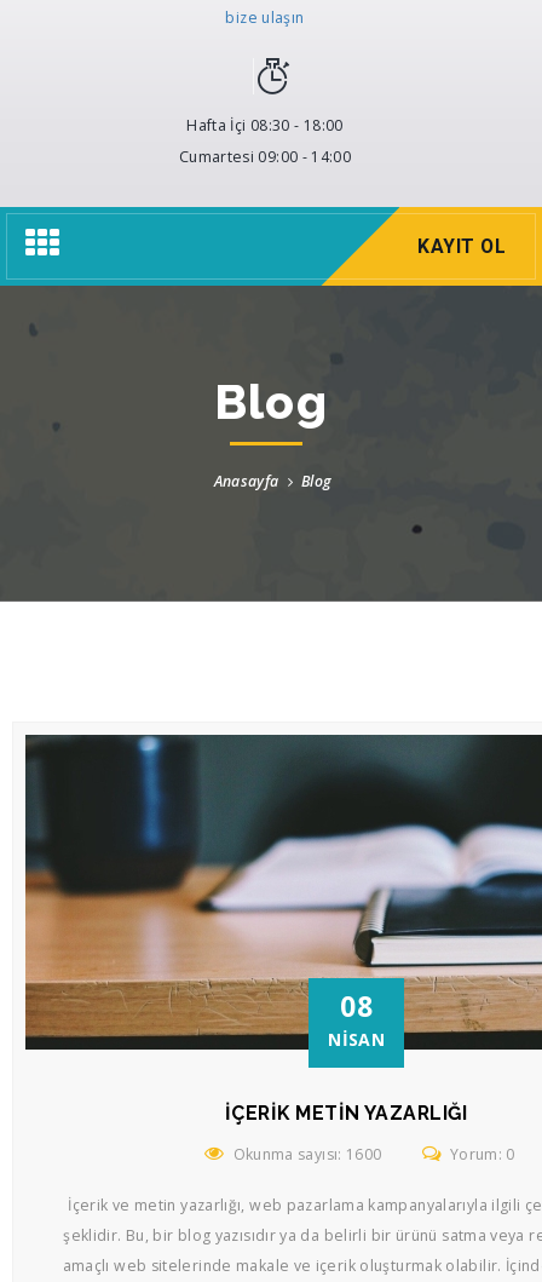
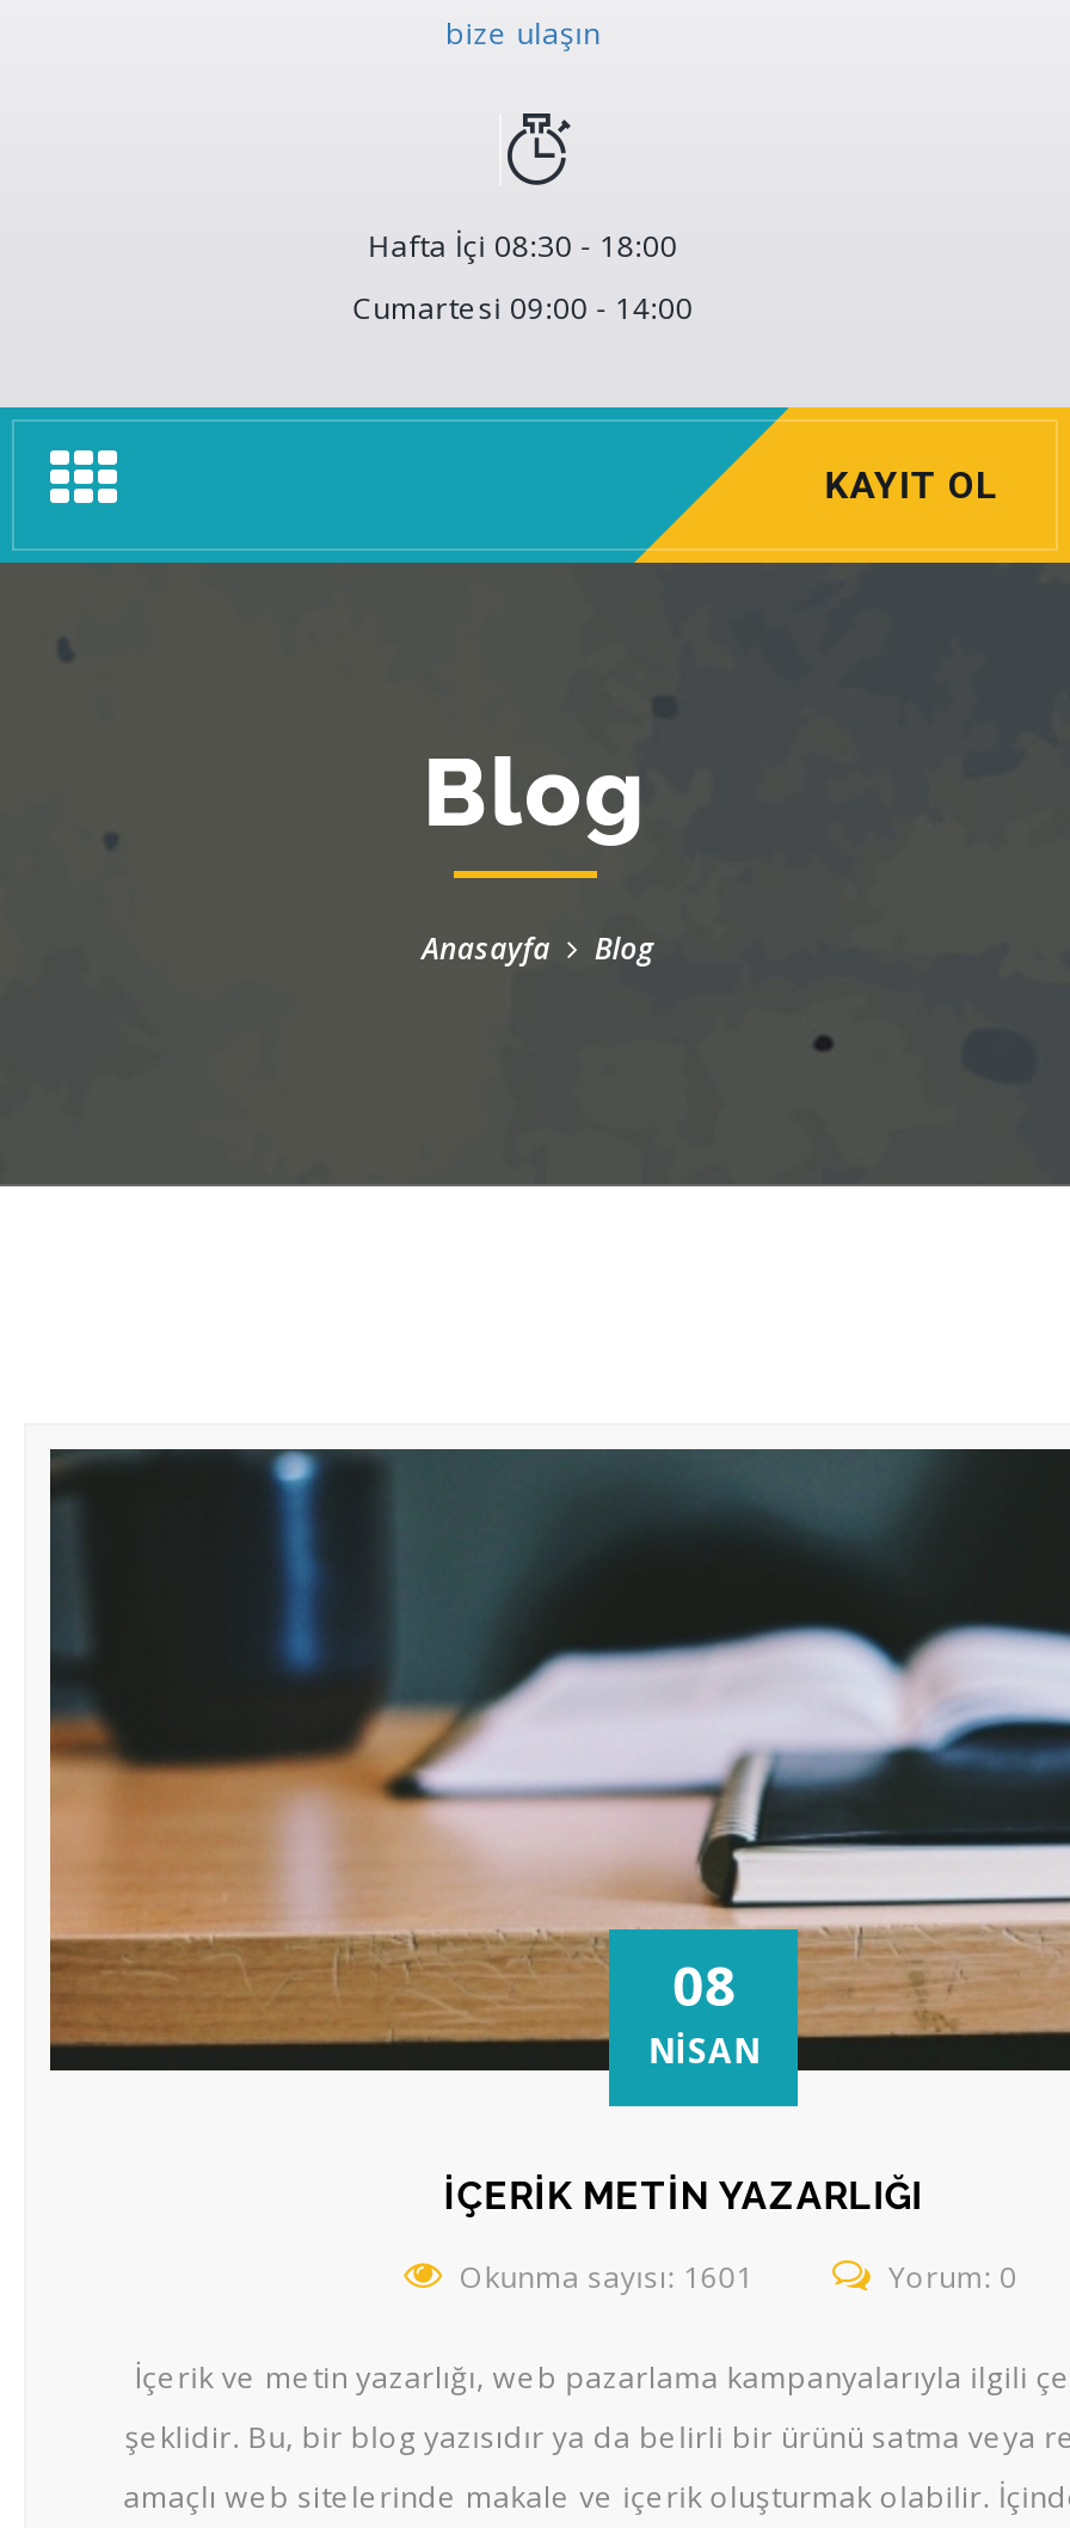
[233,1144,382,1165] Okunma sayısı: 1600 -> [460,2257,754,2297] Okunma sayısı: 1601

